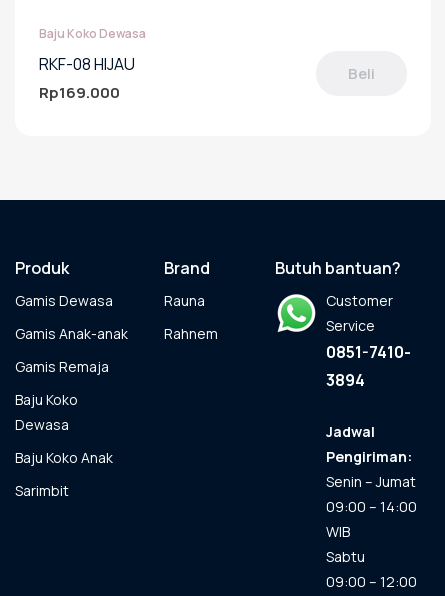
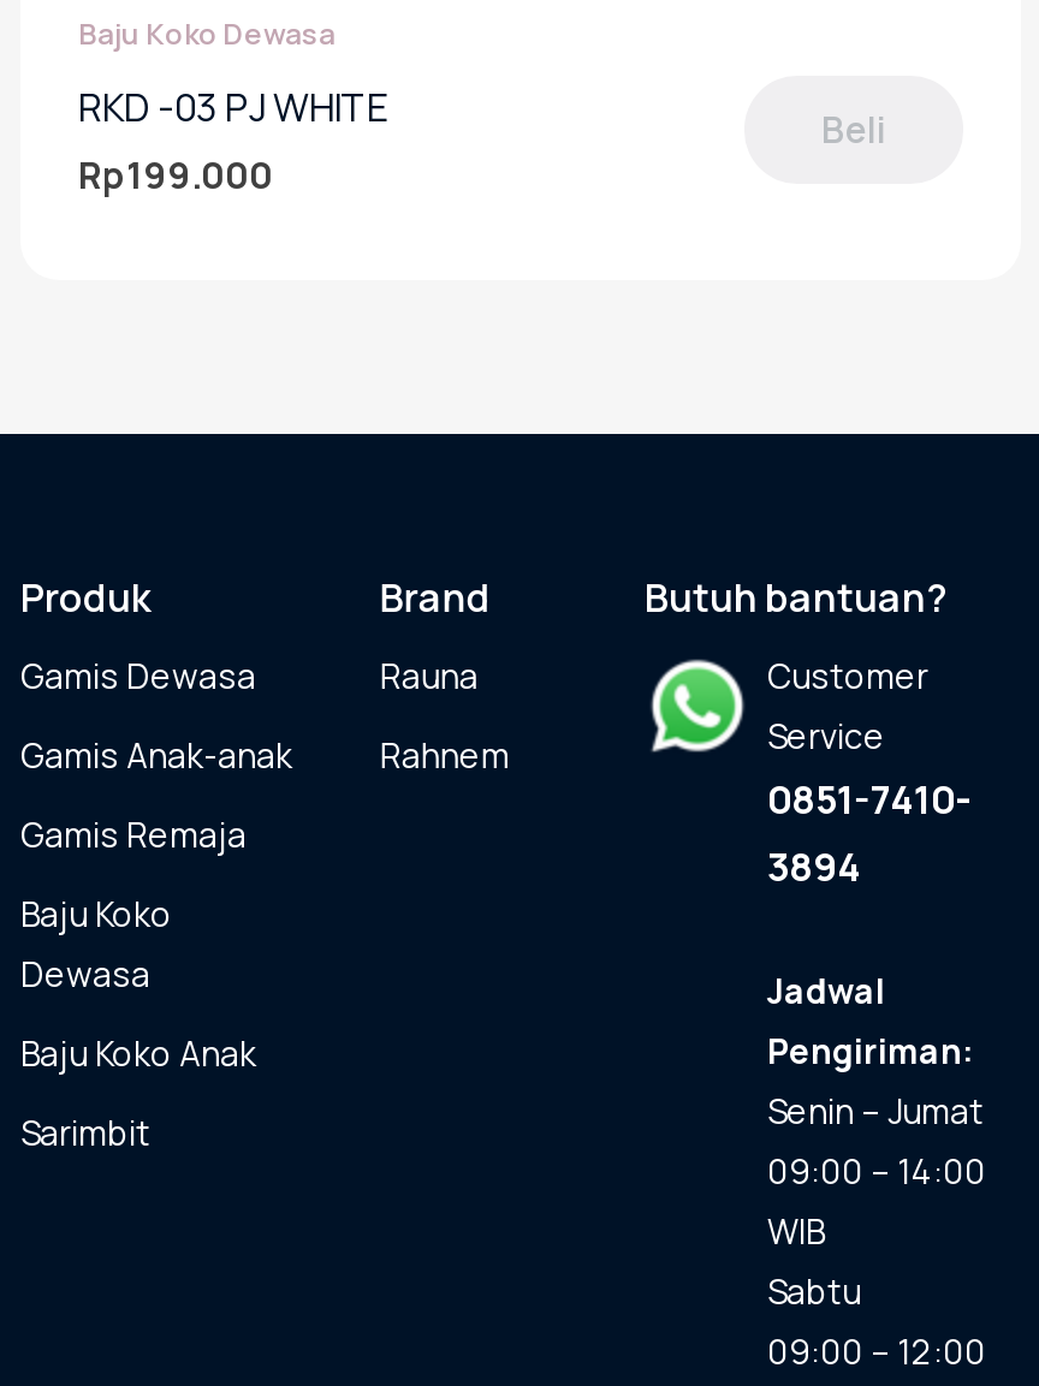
[39,53,135,103] RKF-08 HIJAU | Rp169.000 -> [78,82,388,202] RKD -03 PJ WHITE | Rp199.000

